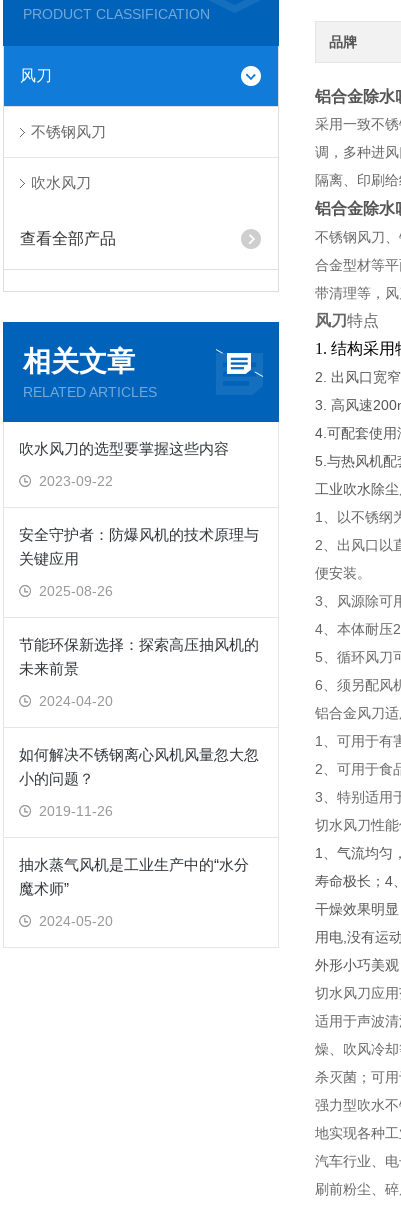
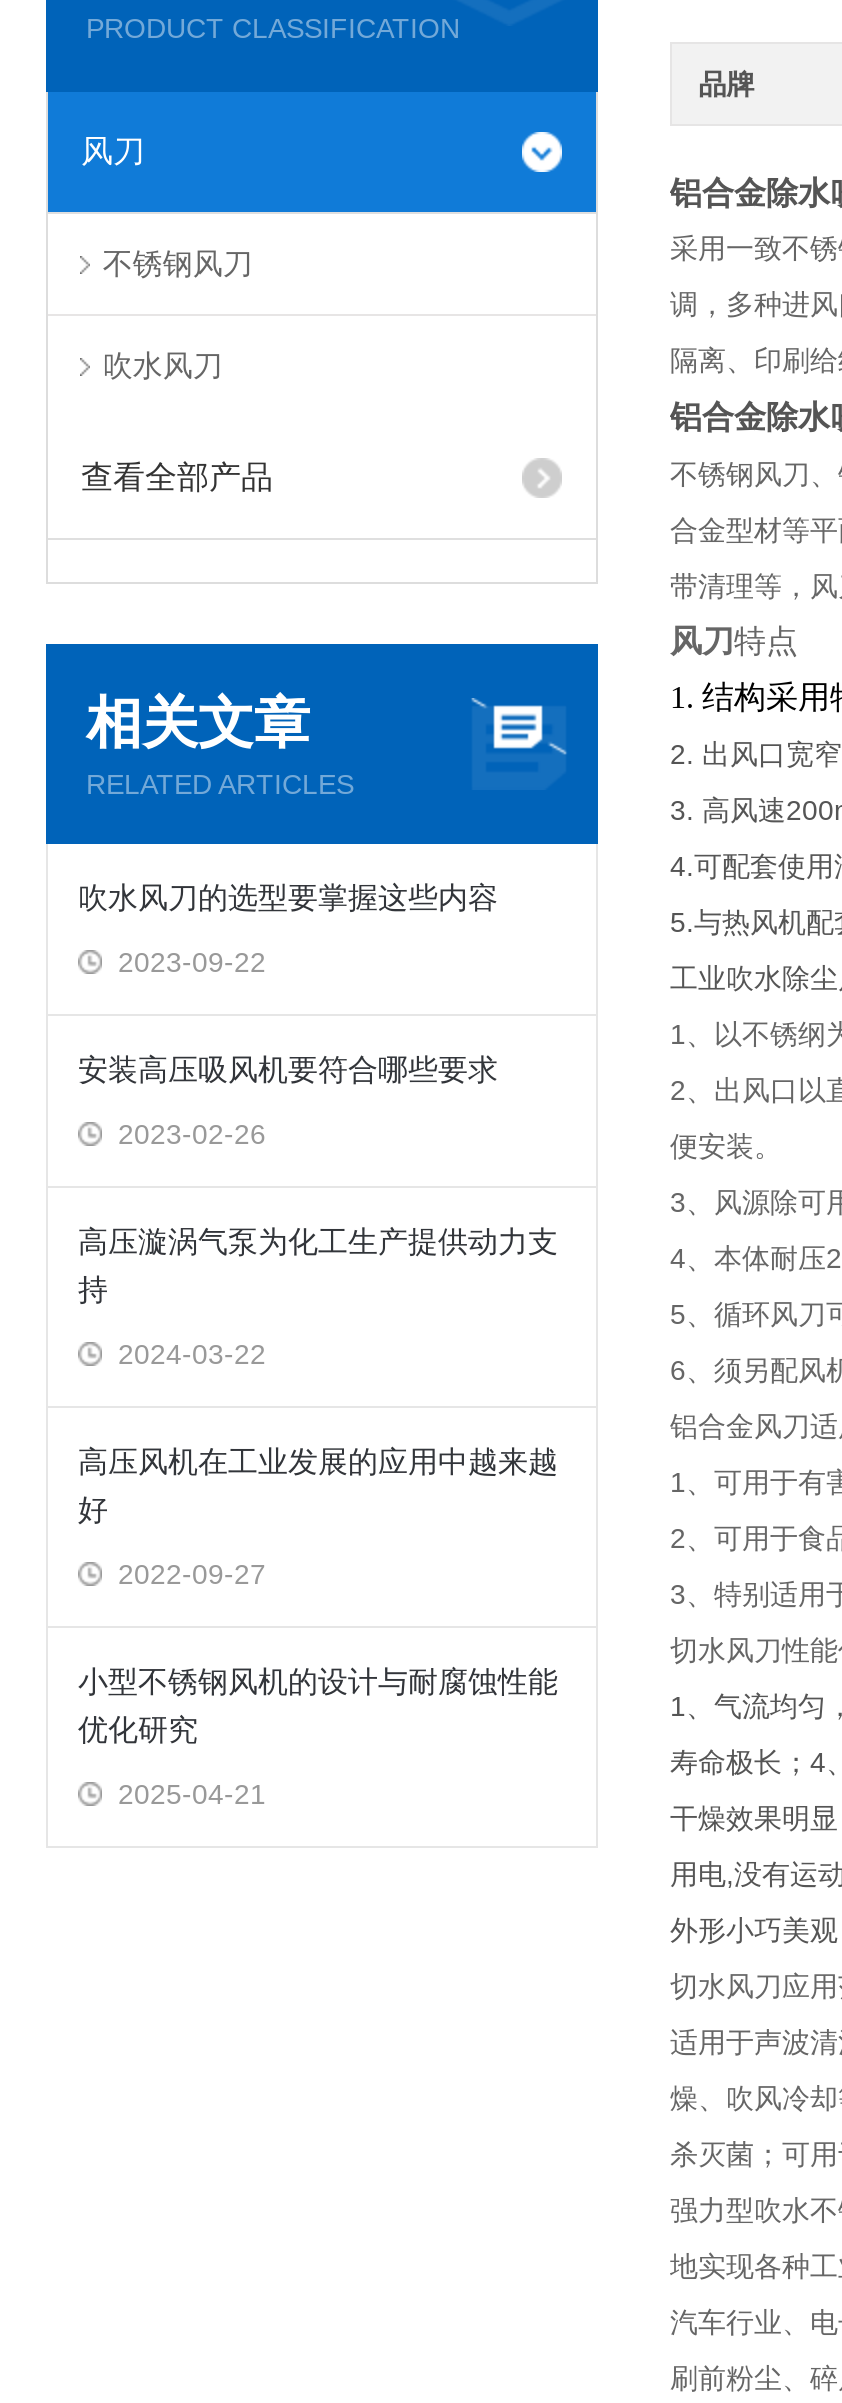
[19,526,259,567] 安全守护者：防爆风机的技术原理与 | 关键应用 -> [78,1052,498,1086] 安装高压吸风机要符合哪些要求
[39,583,113,599] 2025-08-26 -> [118,1118,266,1150] 2023-02-26
[19,636,259,677] 节能环保新选择：探索高压抽风机的 | 未来前景 -> [78,1224,558,1306] 高压漩涡气泵为化工生产提供动力支 | 持
[39,693,113,709] 2024-04-20 -> [118,1338,266,1370] 2024-03-22
[19,746,259,787] 如何解决不锈钢离心风机风量忽大忽 | 小的问题？ -> [78,1444,558,1526] 高压风机在工业发展的应用中越来越 | 好
[39,803,113,819] 2019-11-26 -> [118,1558,266,1590] 2022-09-27
[19,856,249,897] 抽水蒸气风机是工业生产中的“水分 | 魔术师” -> [78,1664,558,1746] 小型不锈钢风机的设计与耐腐蚀性能 | 优化研究
[39,913,113,929] 2024-05-20 -> [118,1778,266,1810] 2025-04-21

